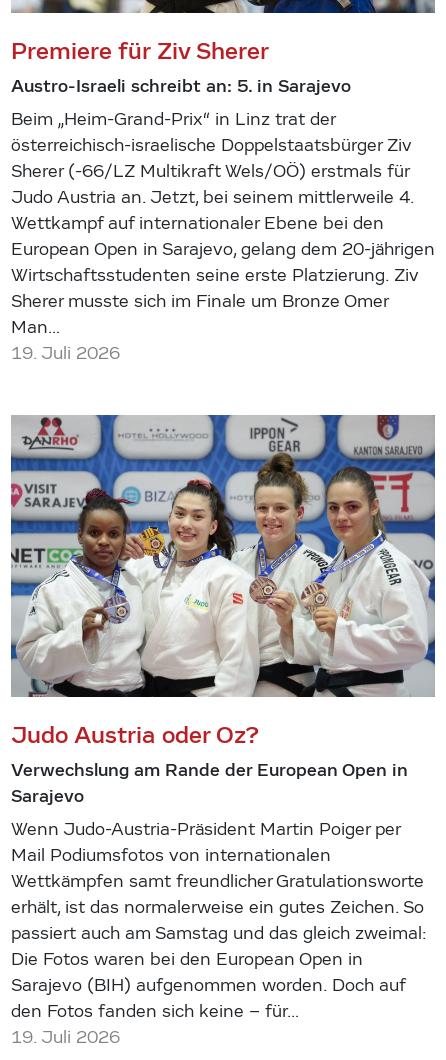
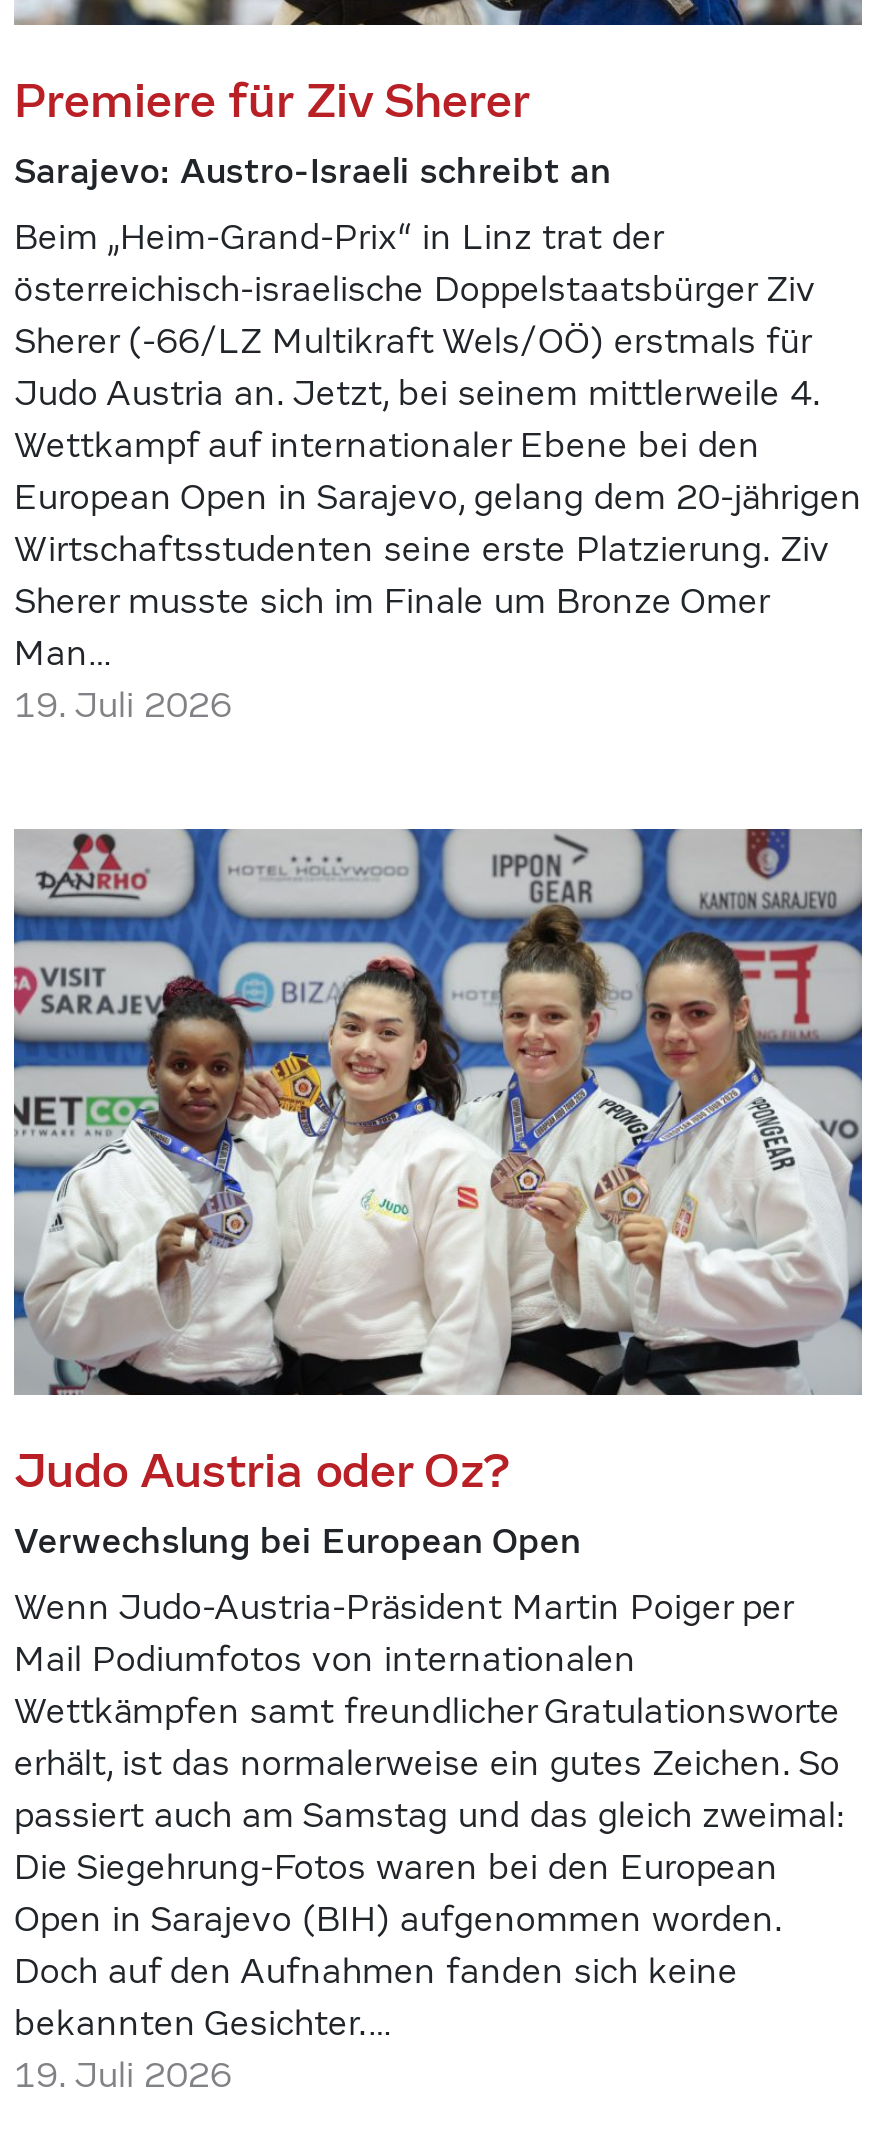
[11,75,351,97] Austro-Israeli schreibt an: 5. in Sarajevo -> [14,149,612,193] Sarajevo: Austro-Israeli schreibt an
[11,759,408,807] Verwechslung am Rande der European Open in | Sarajevo -> [14,1519,582,1563] Verwechslung bei European Open
moved [11,819,400,840] -> [14,1587,792,1629]: Wenn Judo-Austria-Präsident Martin Poiger per
[11,845,331,866] Mail Podiumsfotos von internationalen -> [14,1639,636,1681] Mail Podiumfotos von internationalen
moved [11,871,427,944] -> [14,1691,846,1837]: Wettkämpfen samt freundlicher Gratulationsworte | erhält, ist das normalerweise ein gutes Zeichen. So | passiert auch am Samstag und das gleich zweimal:
[11,949,405,1022] Die Fotos waren bei den European Open in | Sarajevo (BIH) aufgenommen worden. Doch auf | den Fotos fanden sich keine – für… -> [14,1847,782,2045] Die Siegehrung-Fotos waren bei den European | Open in Sarajevo (BIH) aufgenommen worden. | Doch auf den Aufnahmen fanden sich keine | bekannten Gesichter.…

